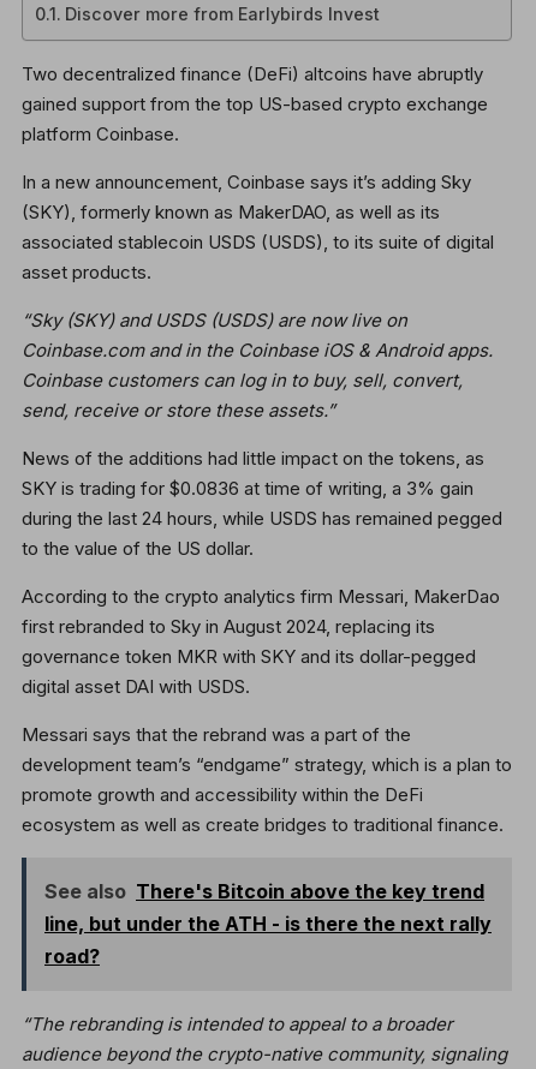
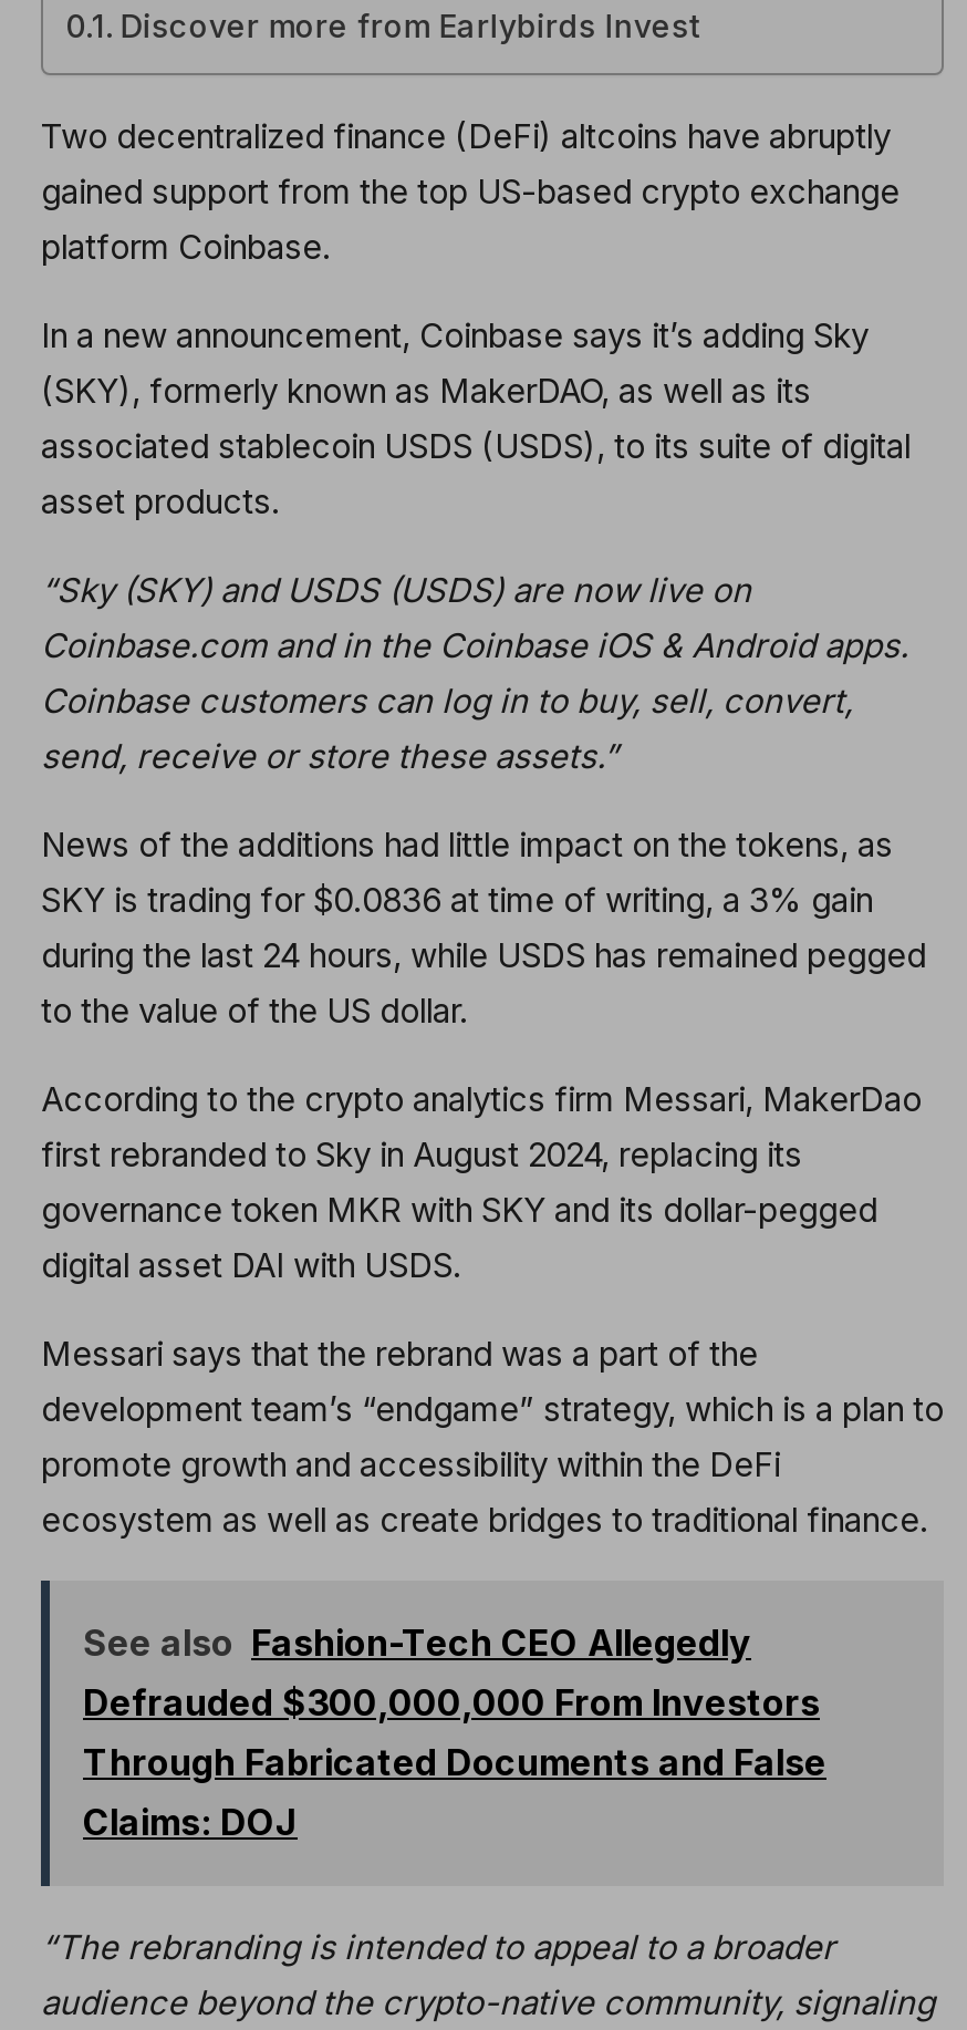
[44,879,492,968] See also There's Bitcoin above the key trend | line, but under the ATH - is there the next rally | road? -> [83,1621,826,1844] See also Fashion-Tech CEO Allegedly | Defrauded $300,000,000 From Investors | Through Fabricated Documents and False | Claims: DOJ

